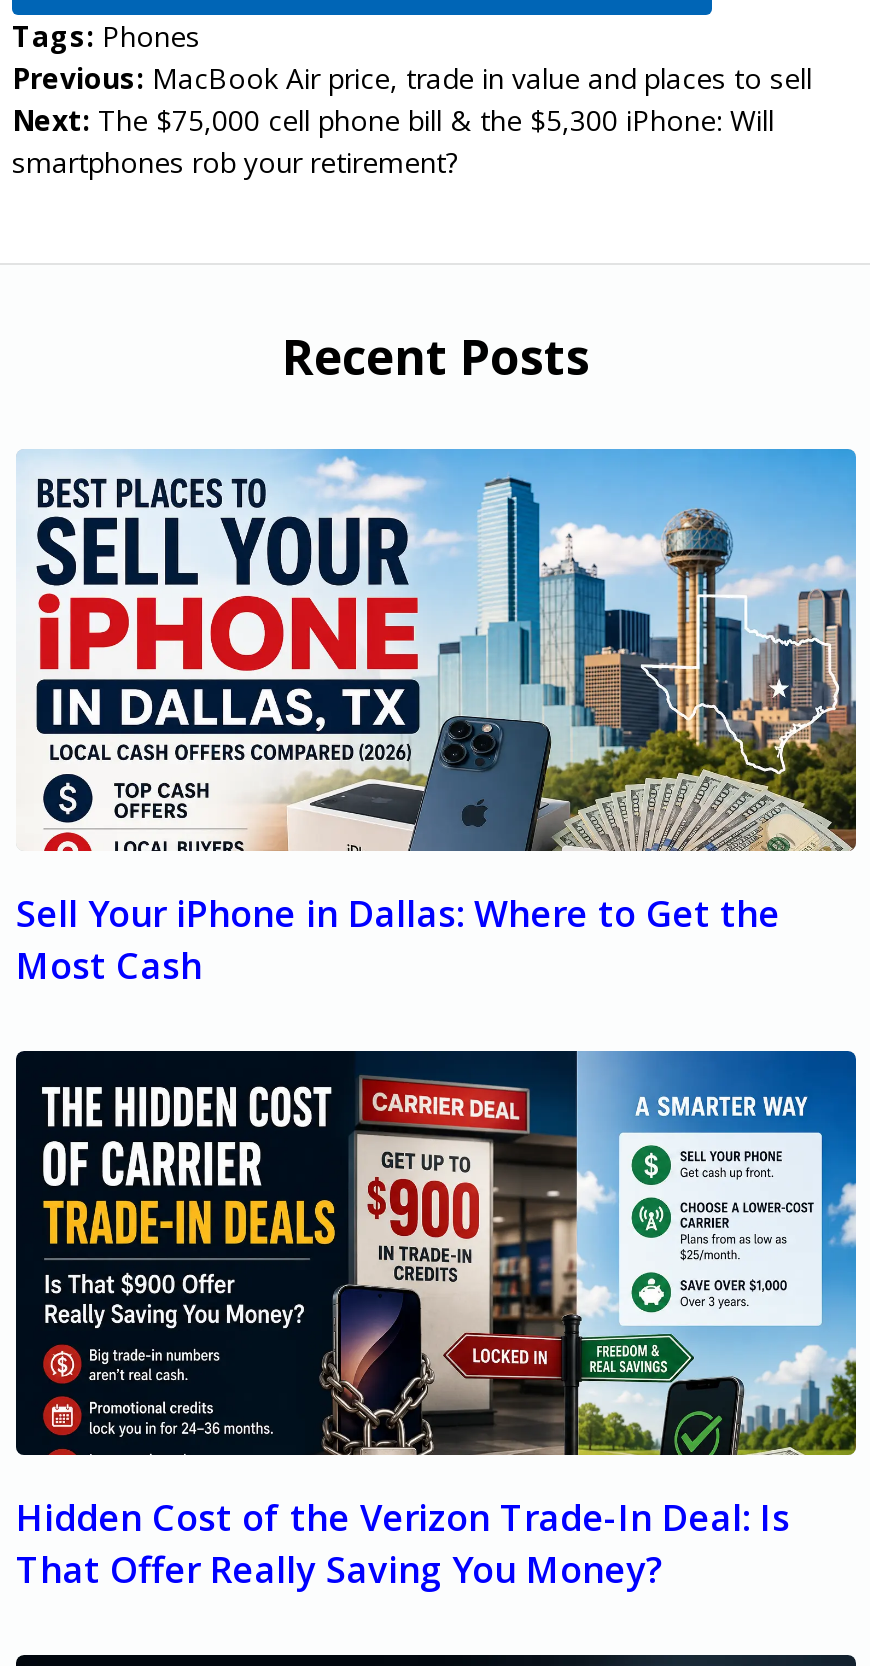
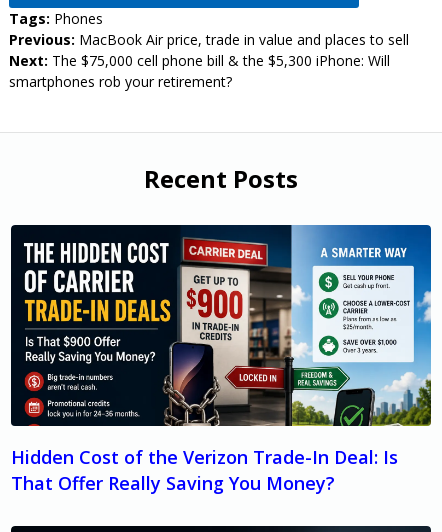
[16,449,858,990] [image] | Sell Your iPhone in Dallas: Where to Get the | Most Cash -> none

